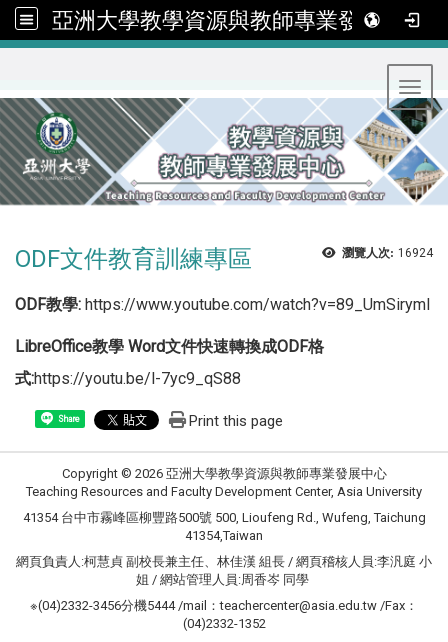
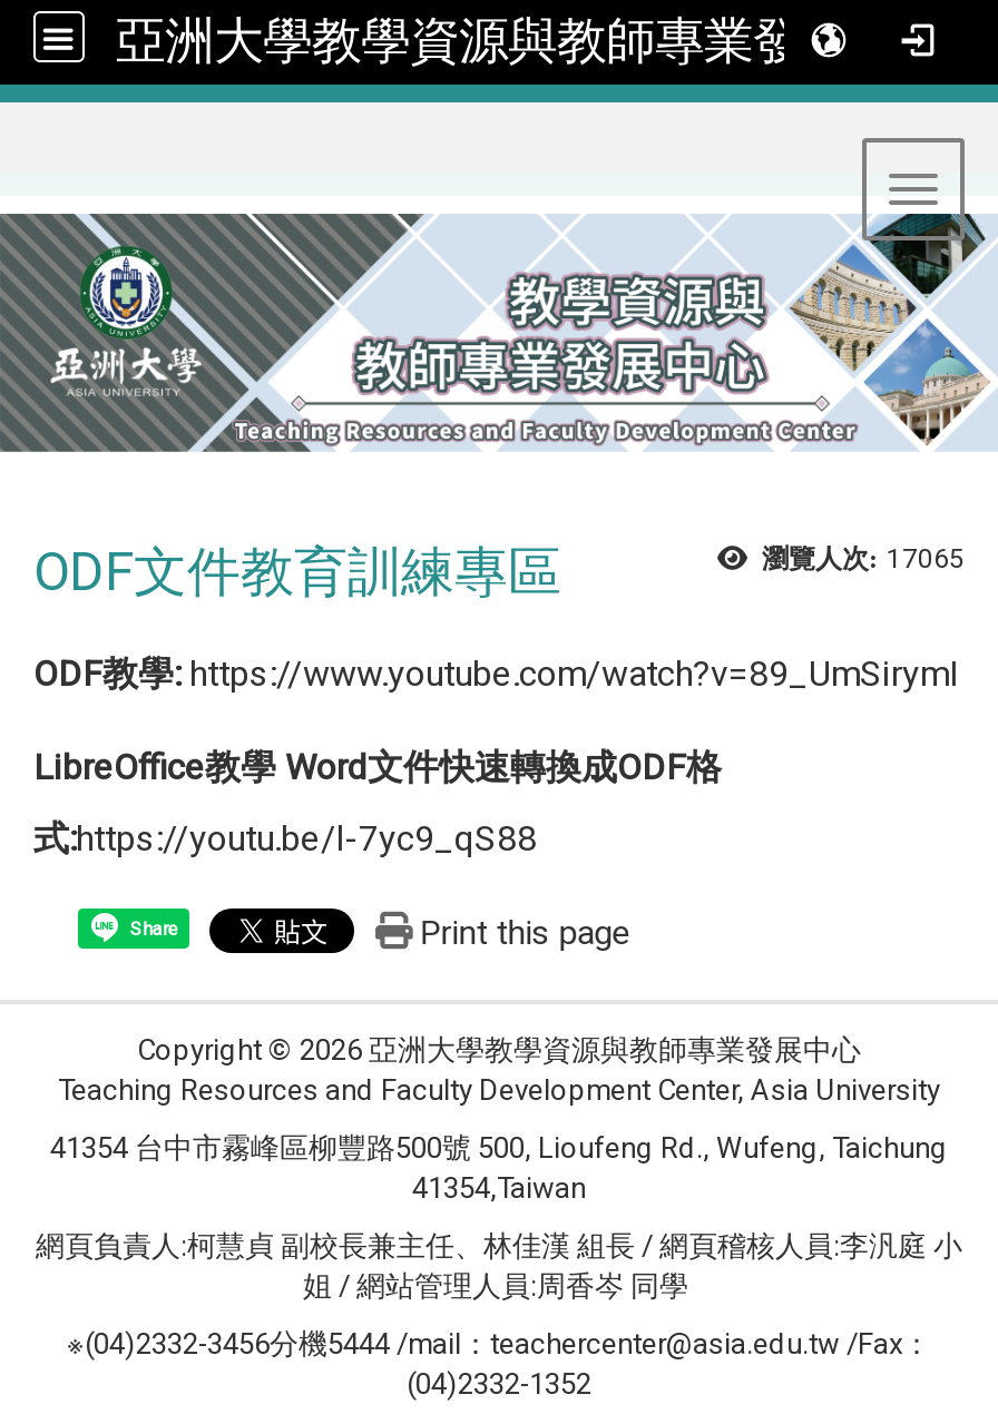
[342,245,433,259] 瀏覽人次: 16924 -> [762,542,965,573] 瀏覽人次: 17065

